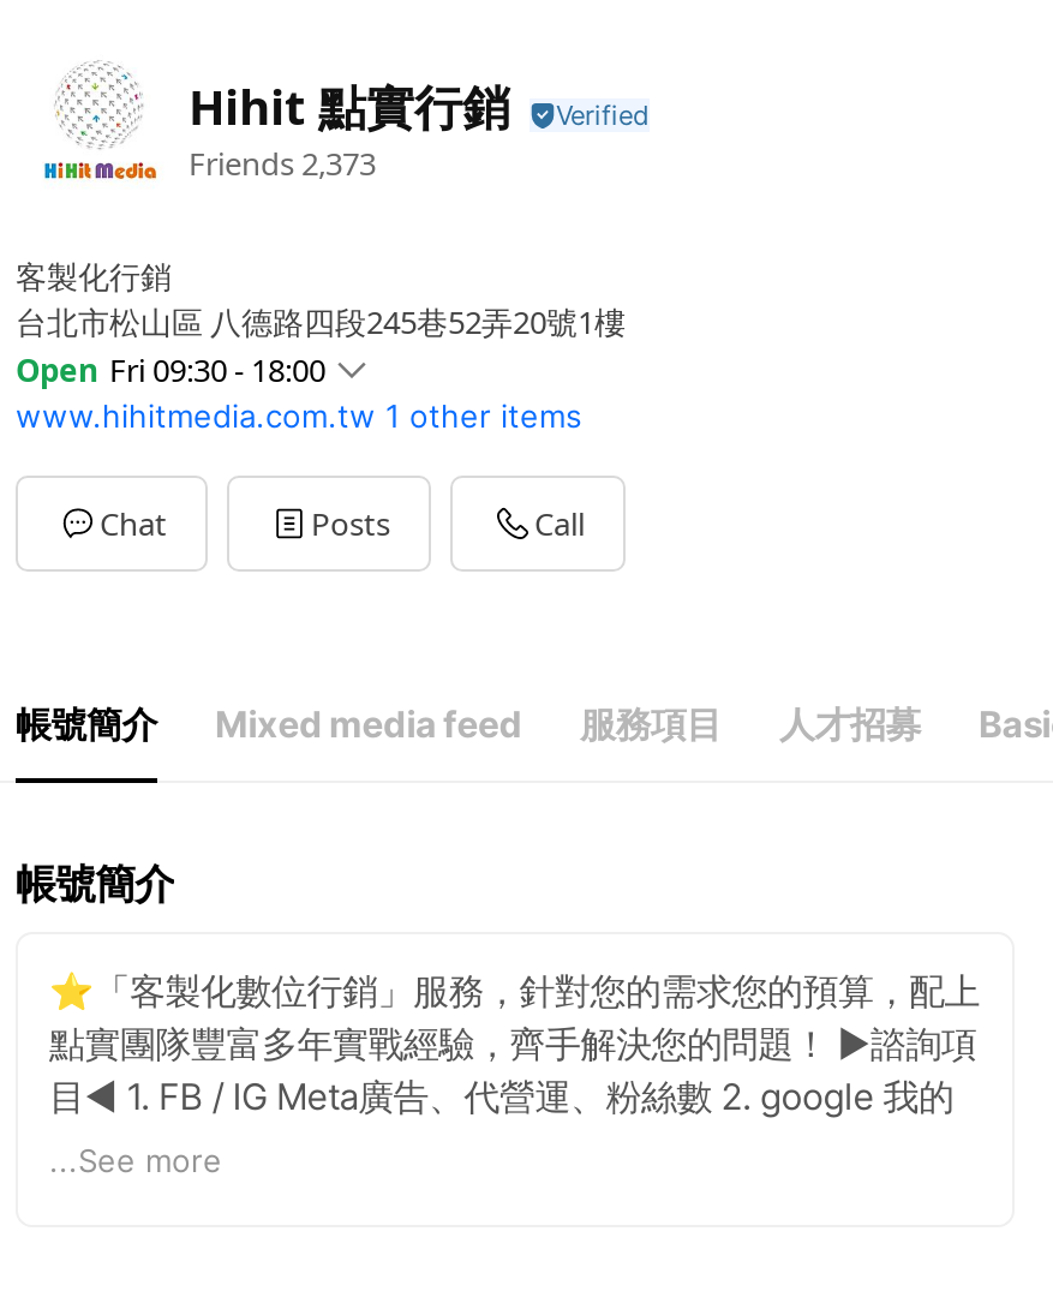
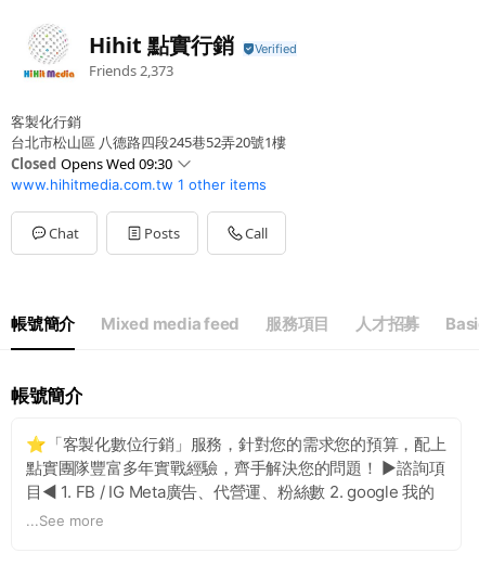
[16,348,325,391] Open Fri 09:30 - 18:00 -> [11,154,172,173] Closed Opens Wed 09:30

